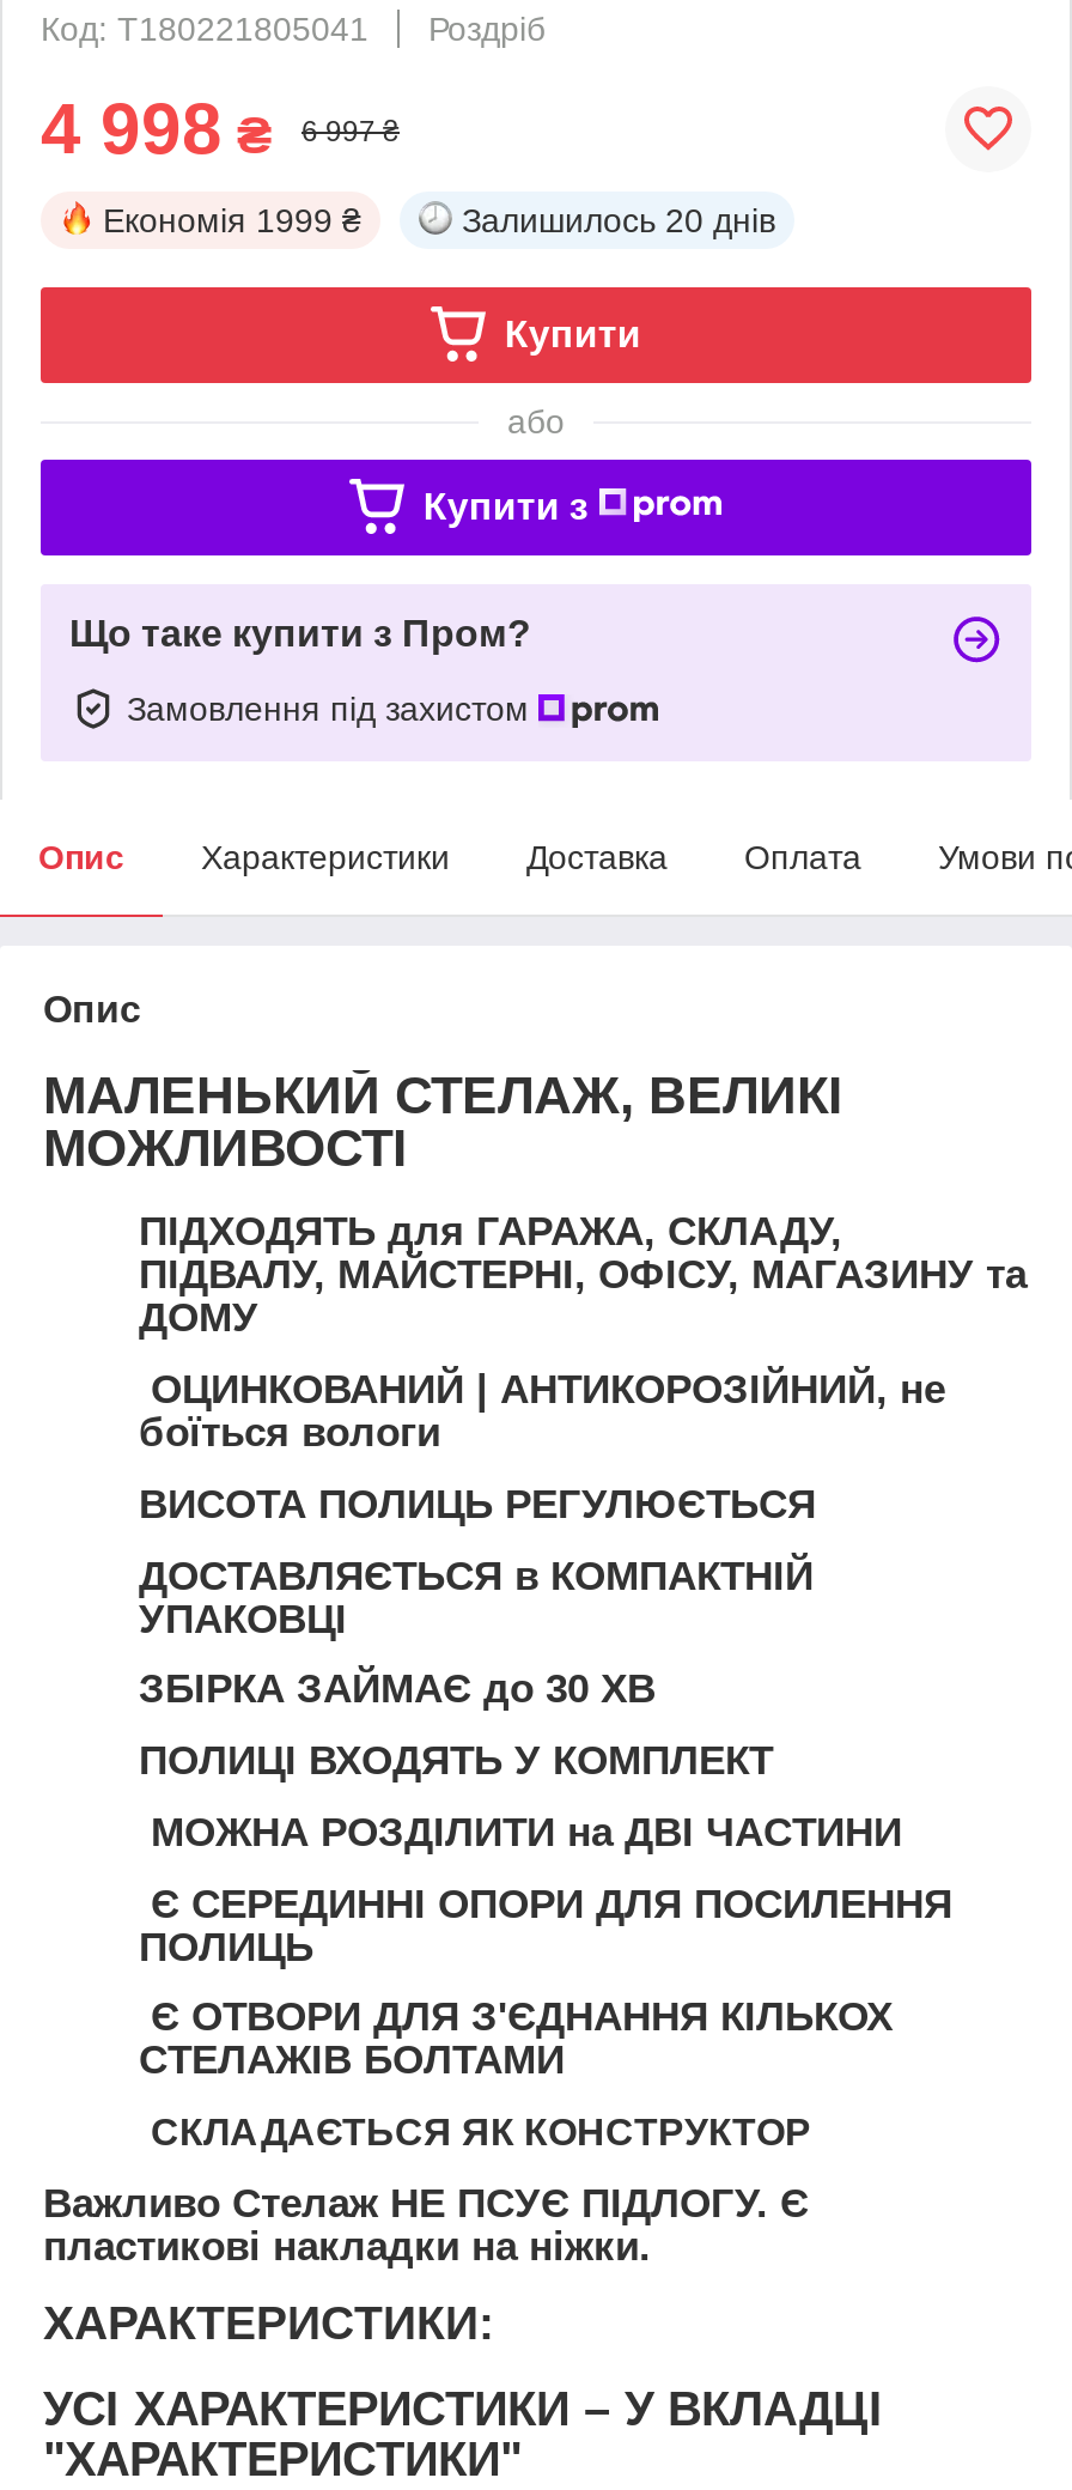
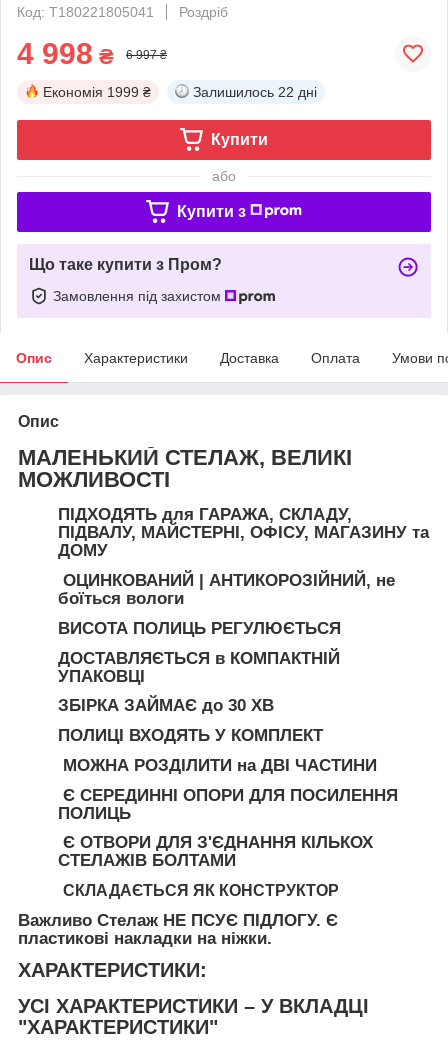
[462,201,775,239] Залишилось 20 днів -> [193,84,317,100] Залишилось 22 дні

